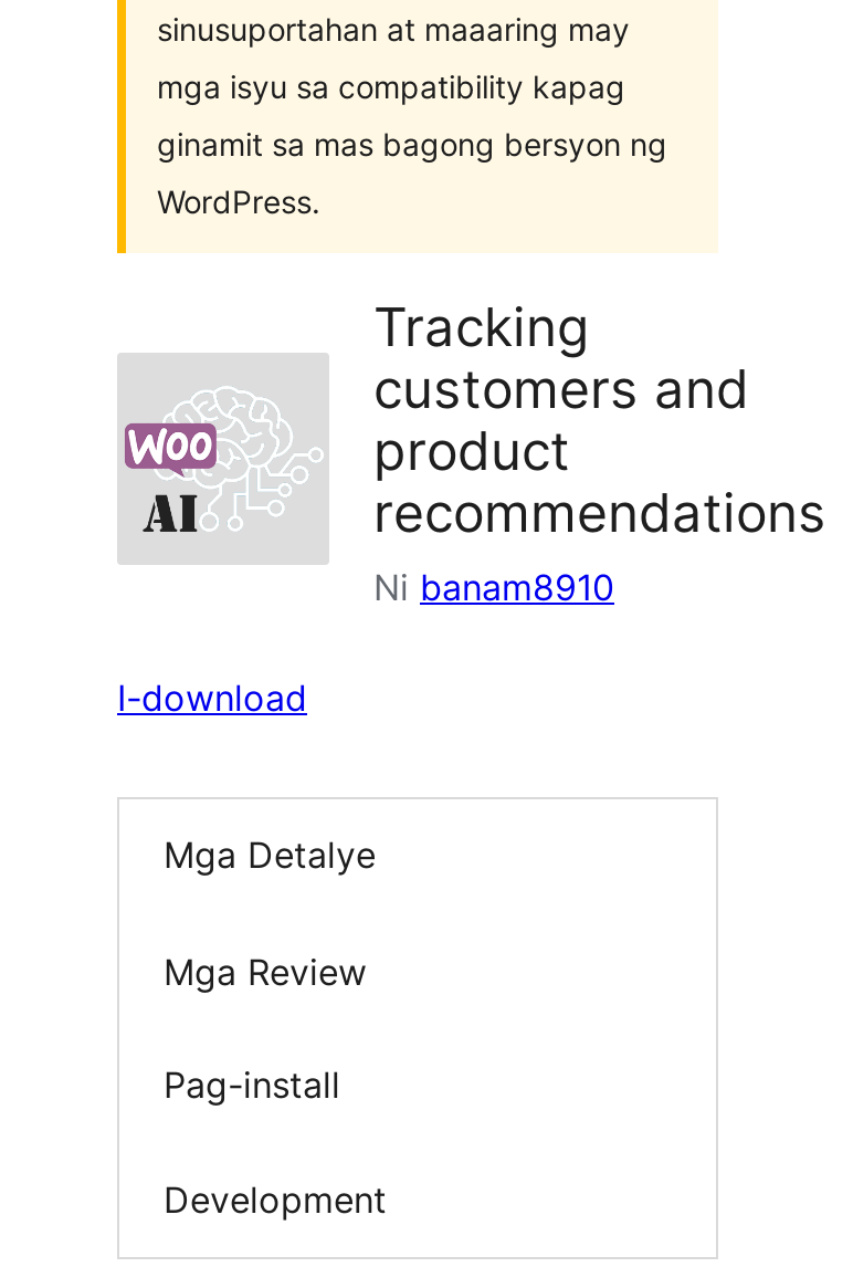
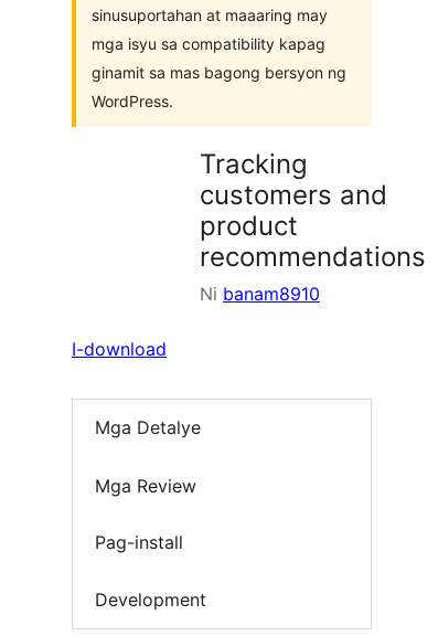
[117,353,329,565] [image] -> none

